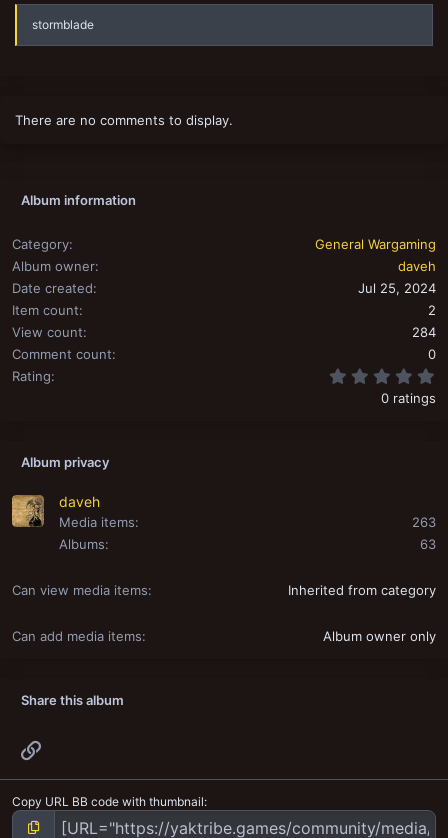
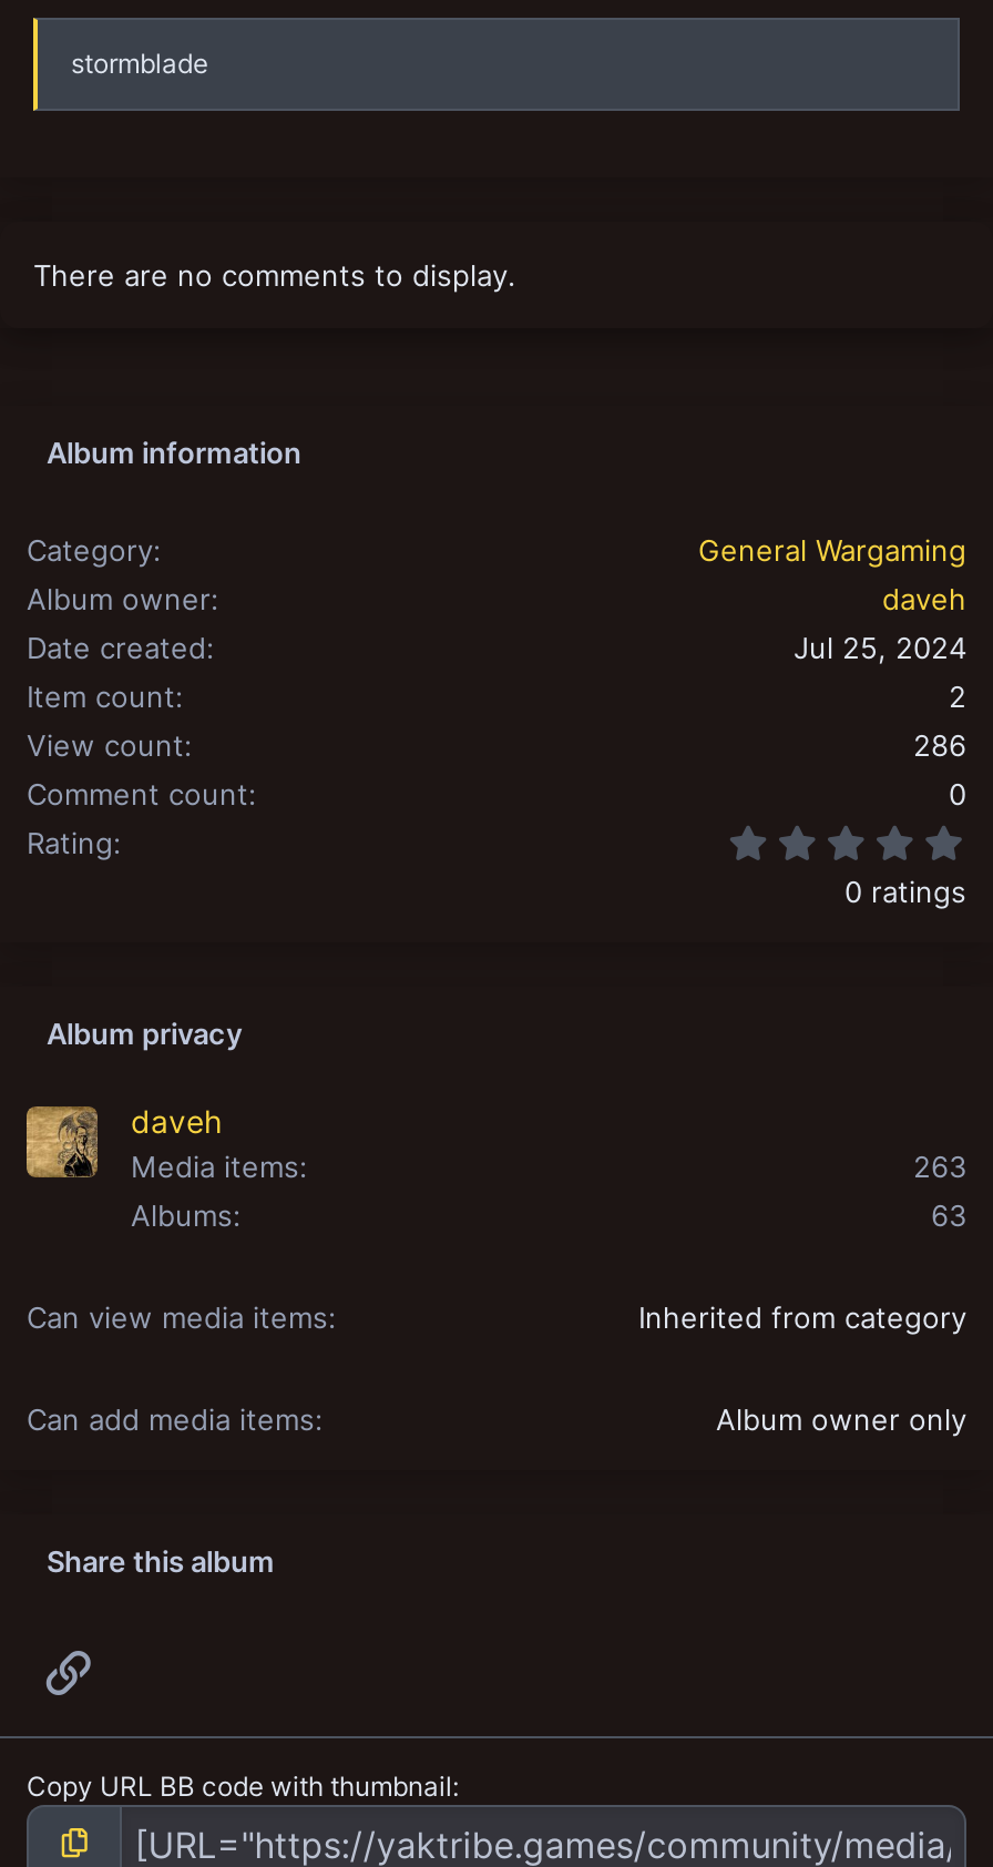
[412,324,436,340] 284 -> [913,727,966,762] 286

